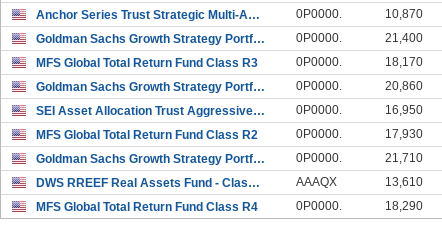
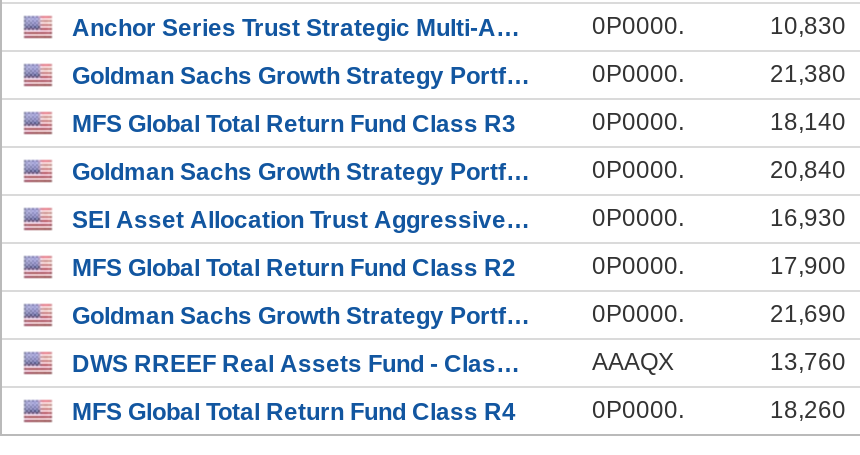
[385,7,423,21] 10,870 -> [770,12,846,40] 10,830
[385,31,423,45] 21,400 -> [770,60,846,88] 21,380
[385,55,423,69] 18,170 -> [770,108,846,136] 18,140
[385,79,423,93] 20,860 -> [770,156,846,184] 20,840
[385,103,423,117] 16,950 -> [770,204,846,232] 16,930
[385,127,423,141] 17,930 -> [770,252,846,280] 17,900
[385,151,423,165] 21,710 -> [770,300,846,328] 21,690
[385,175,423,189] 13,610 -> [770,348,846,376] 13,760
[385,199,423,213] 18,290 -> [770,396,846,424] 18,260

